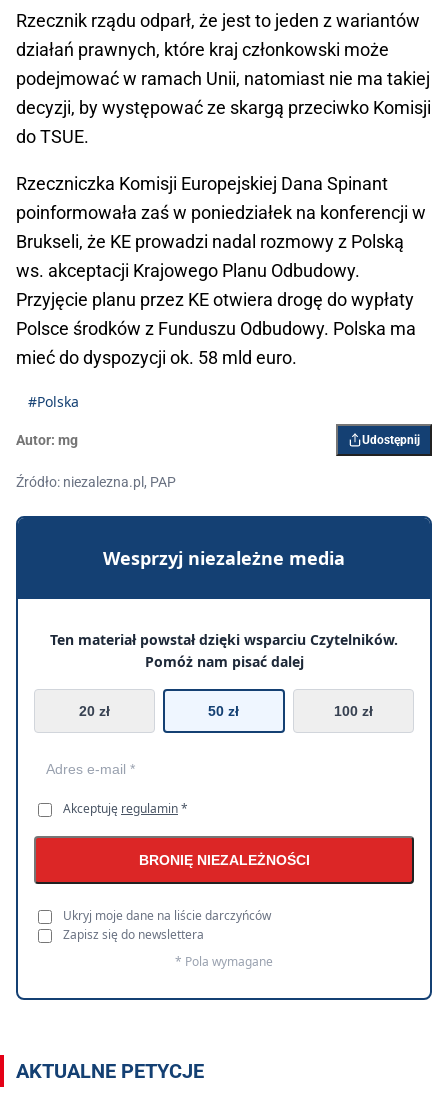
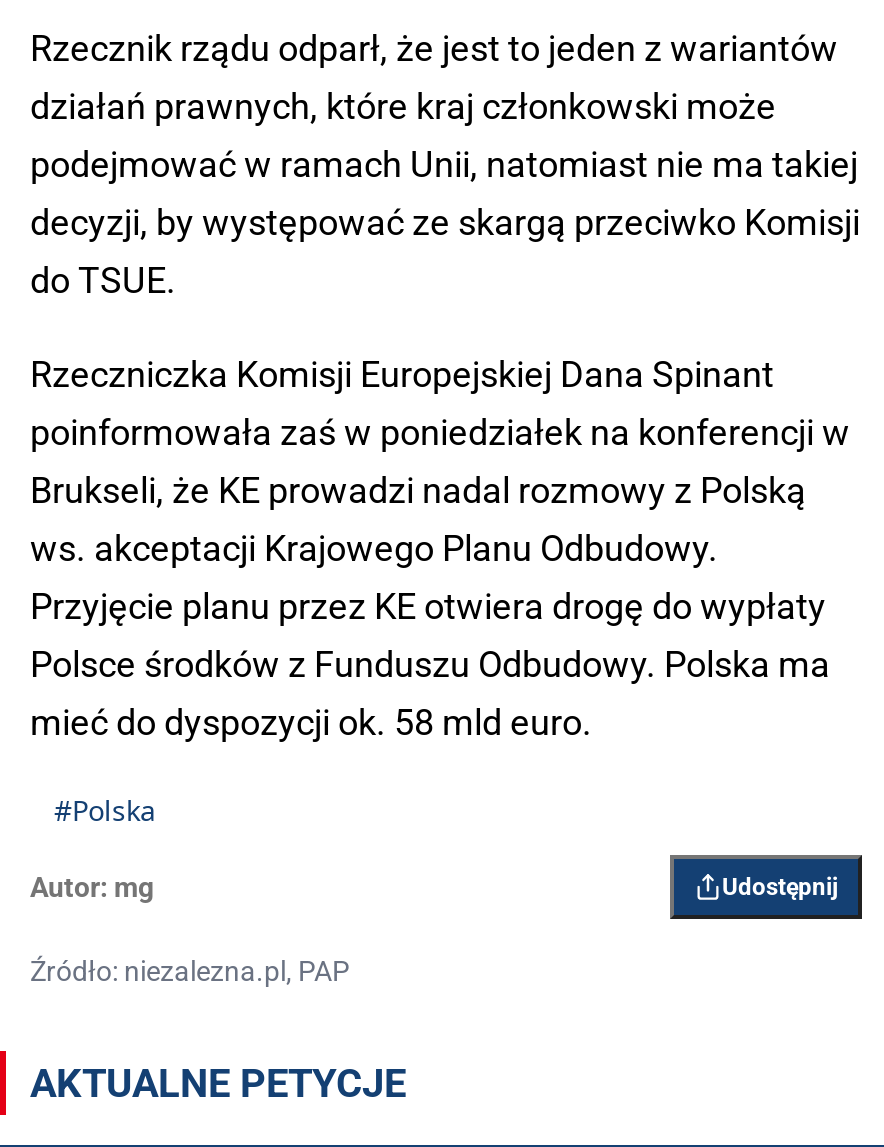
[15,515,433,1001] [image] | Wesprzyj niezależne media | Ten materiał powstał dzięki wsparciu Czytelników. | Pomóż nam pisać dalej | 20 zł | 50 zł | 100 zł -> none
[63,800,309,970] Akceptuję regulamin * | BRONIĘ NIEZALEŻNOŚCI | Ukryj moje dane na liście darczyńców | Zapisz się do newslettera | * Pola wymagane -> none

